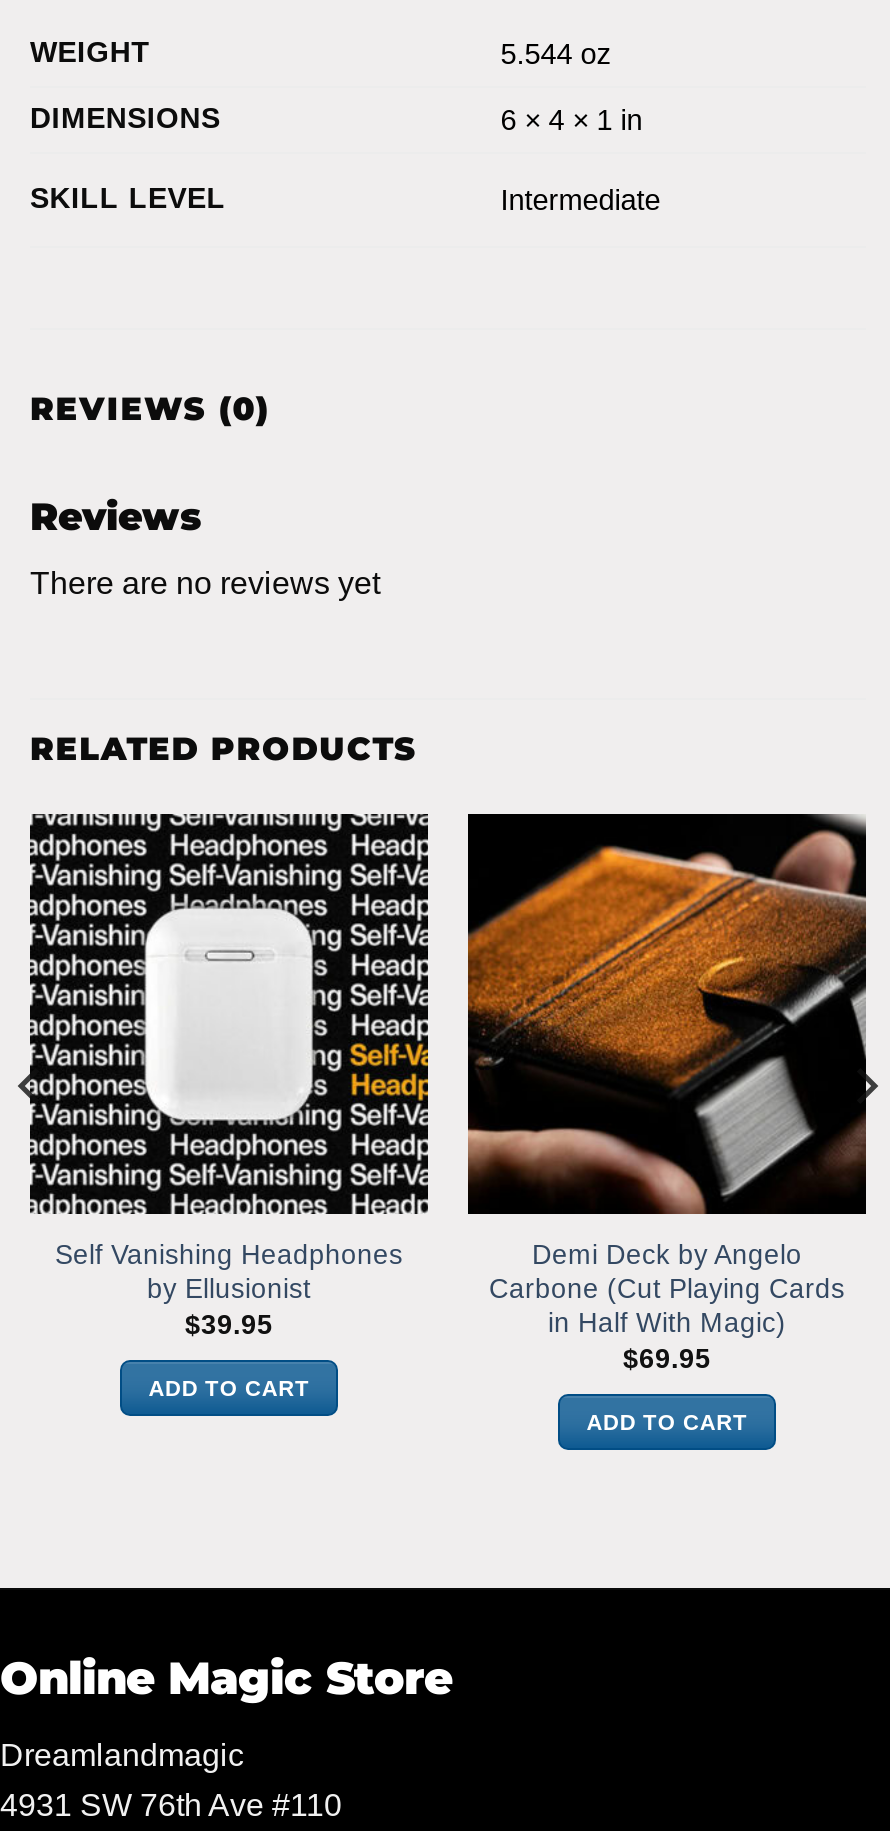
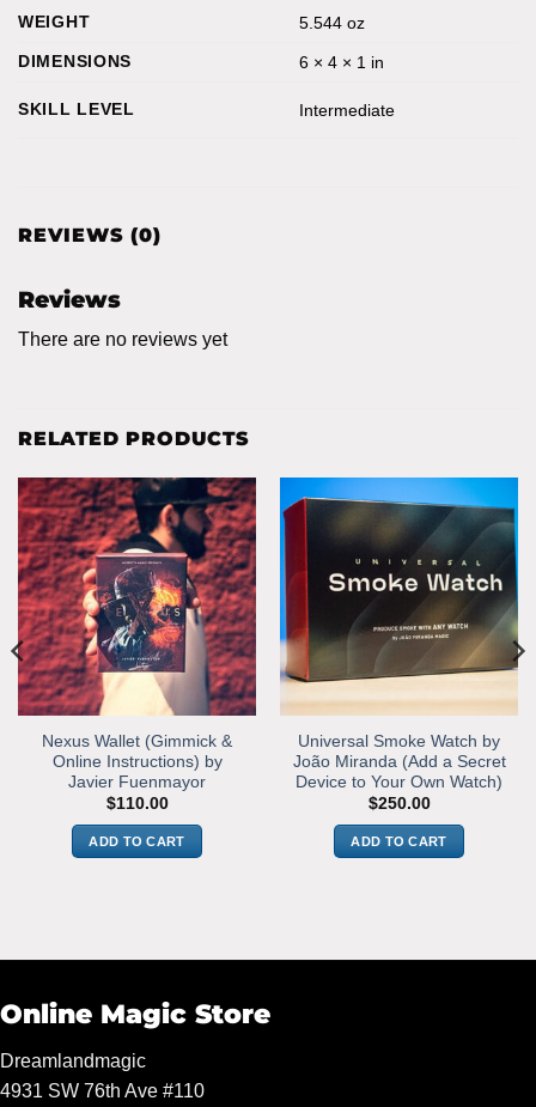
[16,812,430,1340] [image] | Self Vanishing Headphones | by Ellusionist | $39.95 -> [11,476,257,813] [image] | Nexus Wallet (Gimmick & | Online Instructions) by | Javier Fuenmayor | $110.00
[466,812,880,1374] [image] | Demi Deck by Angelo | Carbone (Cut Playing Cards | in Half With Magic) | $69.95 -> [279,476,525,813] [image] | Universal Smoke Watch by | João Miranda (Add a Secret | Device to Your Own Watch) | $250.00

